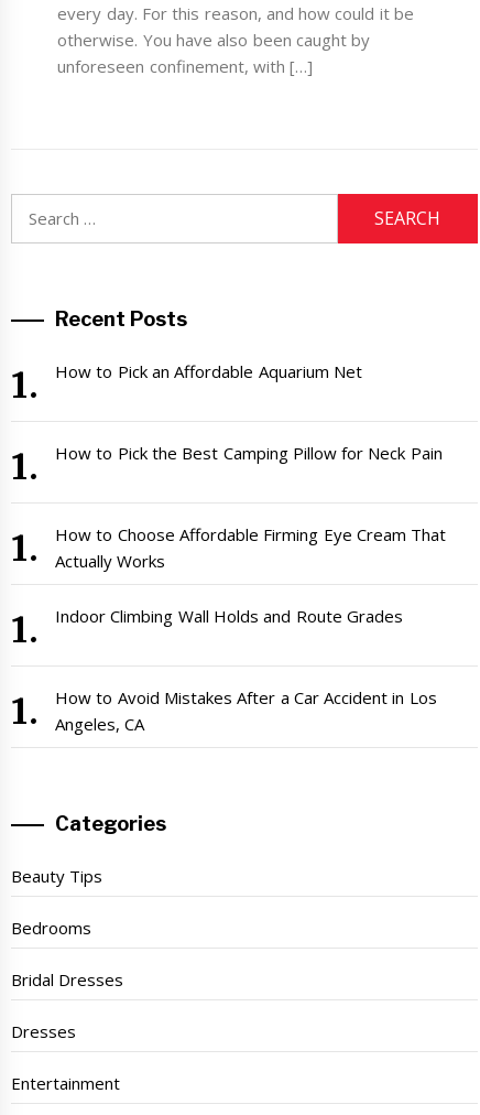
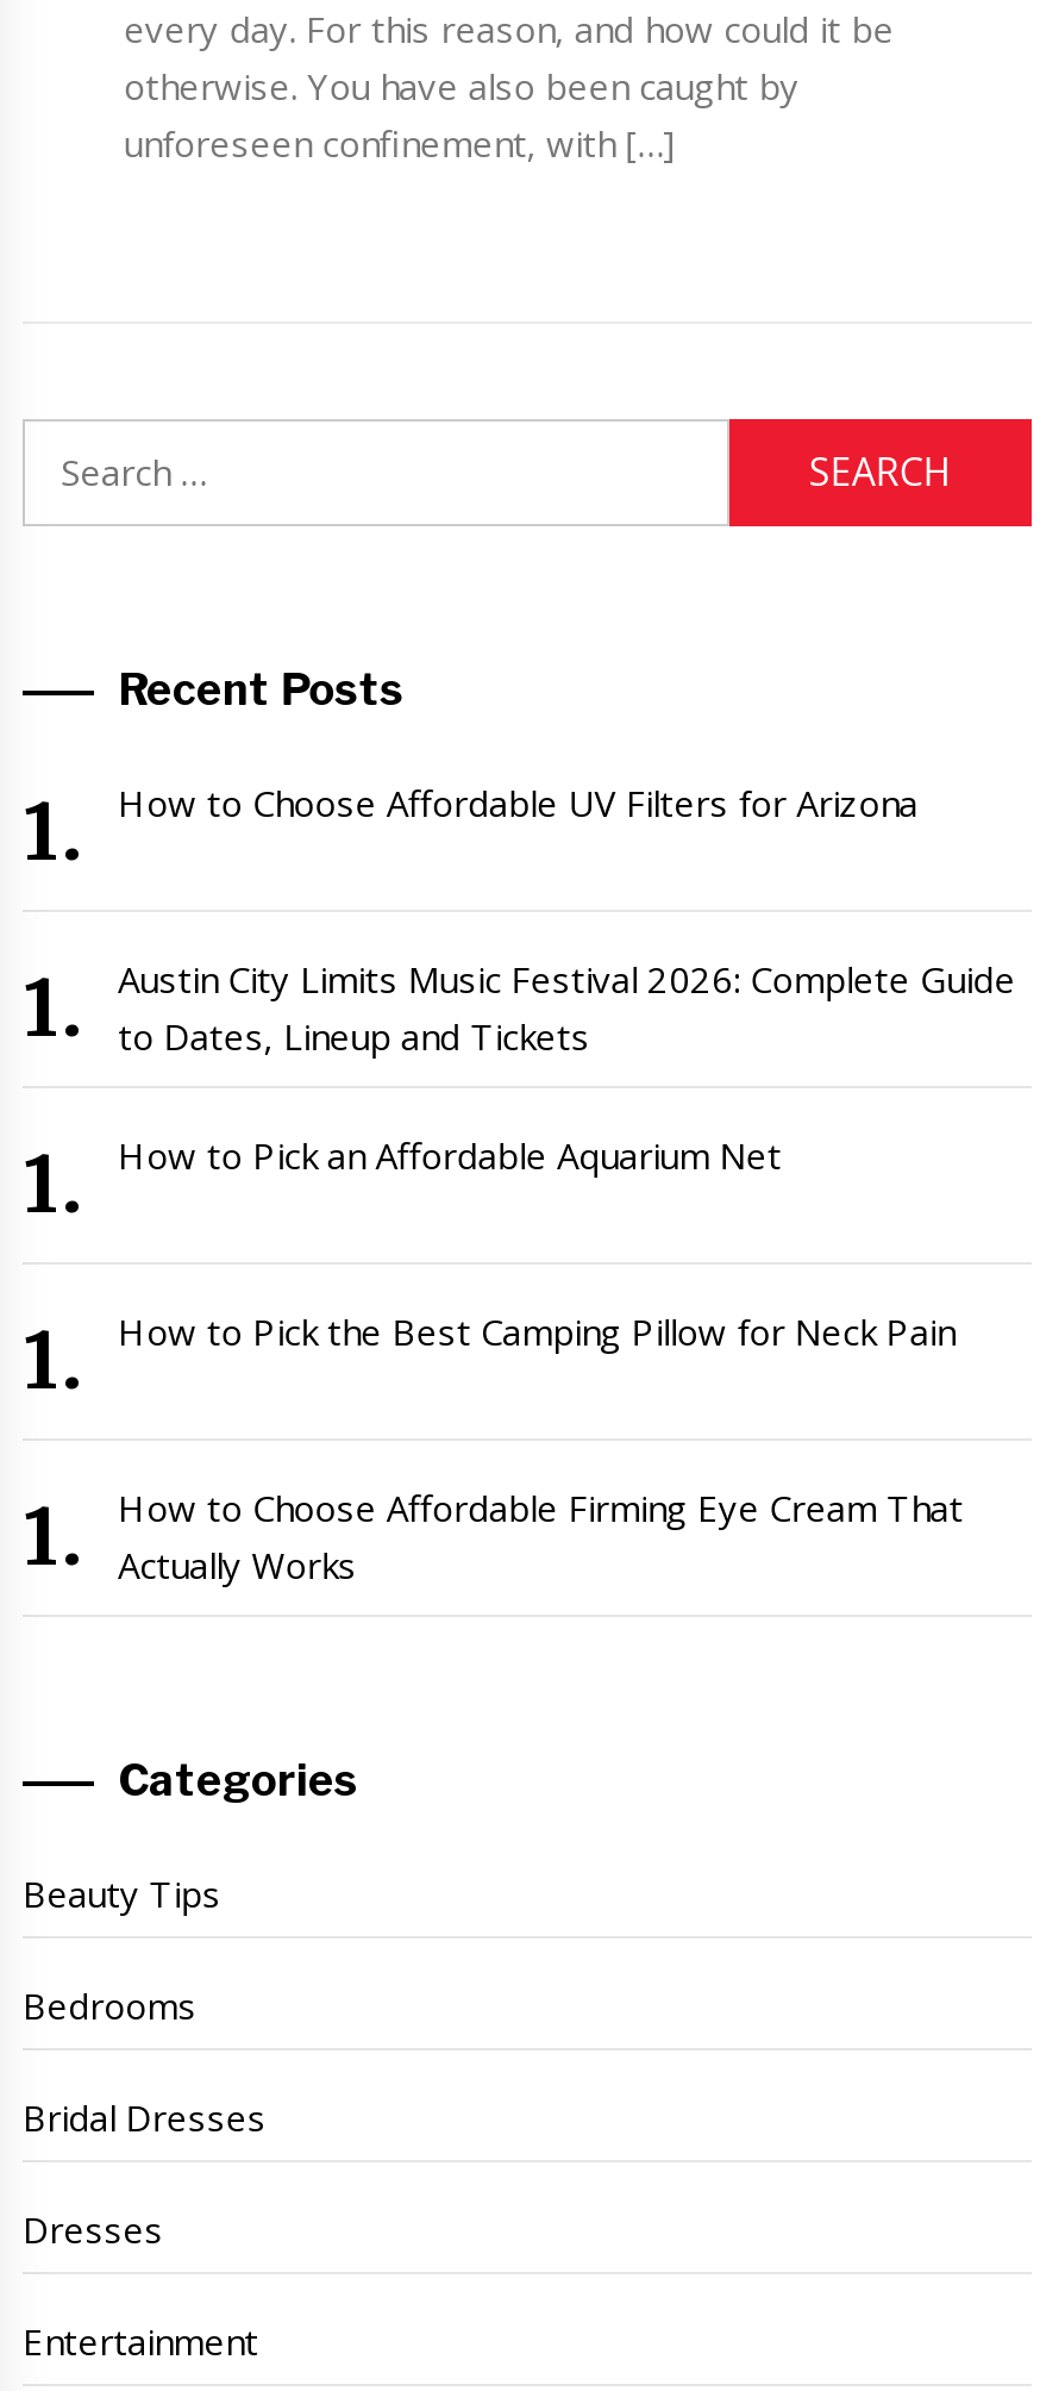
none -> [118,778,918,825] How to Choose Affordable UV Filters for Arizona
none -> [118,954,1015,1059] Austin City Limits Music Festival 2026: Complete Guide | to Dates, Lineup and Tickets
moved [55,360,446,571] -> [118,1130,963,1587]: How to Pick an Affordable Aquarium Net | How to Pick the Best Camping Pillow for Neck Pain | How to Choose Affordable Firming Eye Cream That | Actually Works
[55,604,403,626] Indoor Climbing Wall Holds and Route Grades -> none
[55,686,437,734] How to Avoid Mistakes After a Car Accident in Los | Angeles, CA -> none

